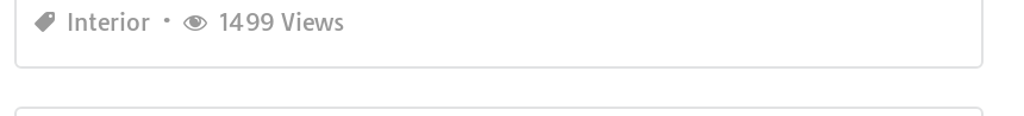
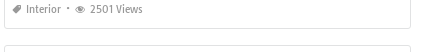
[219,7,345,38] 1499 Views -> [90,3,143,16] 2501 Views

